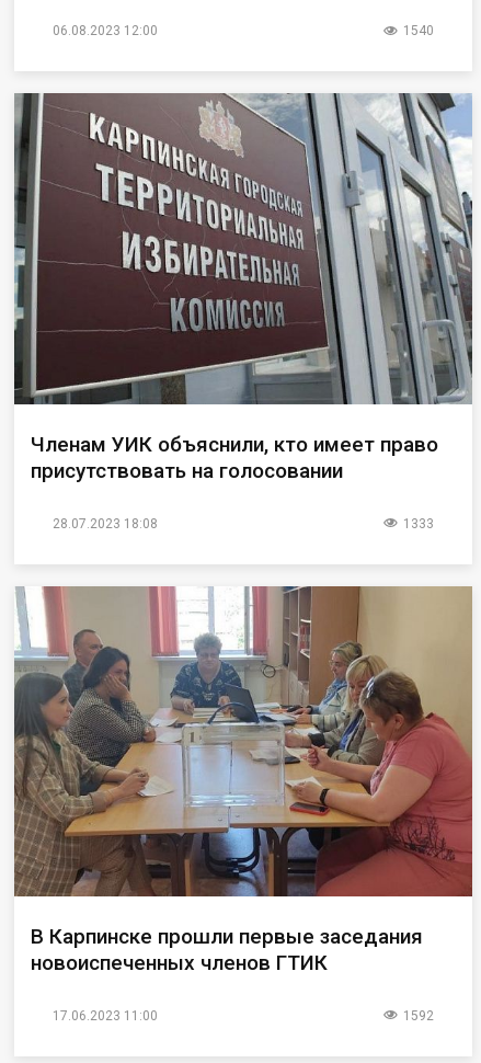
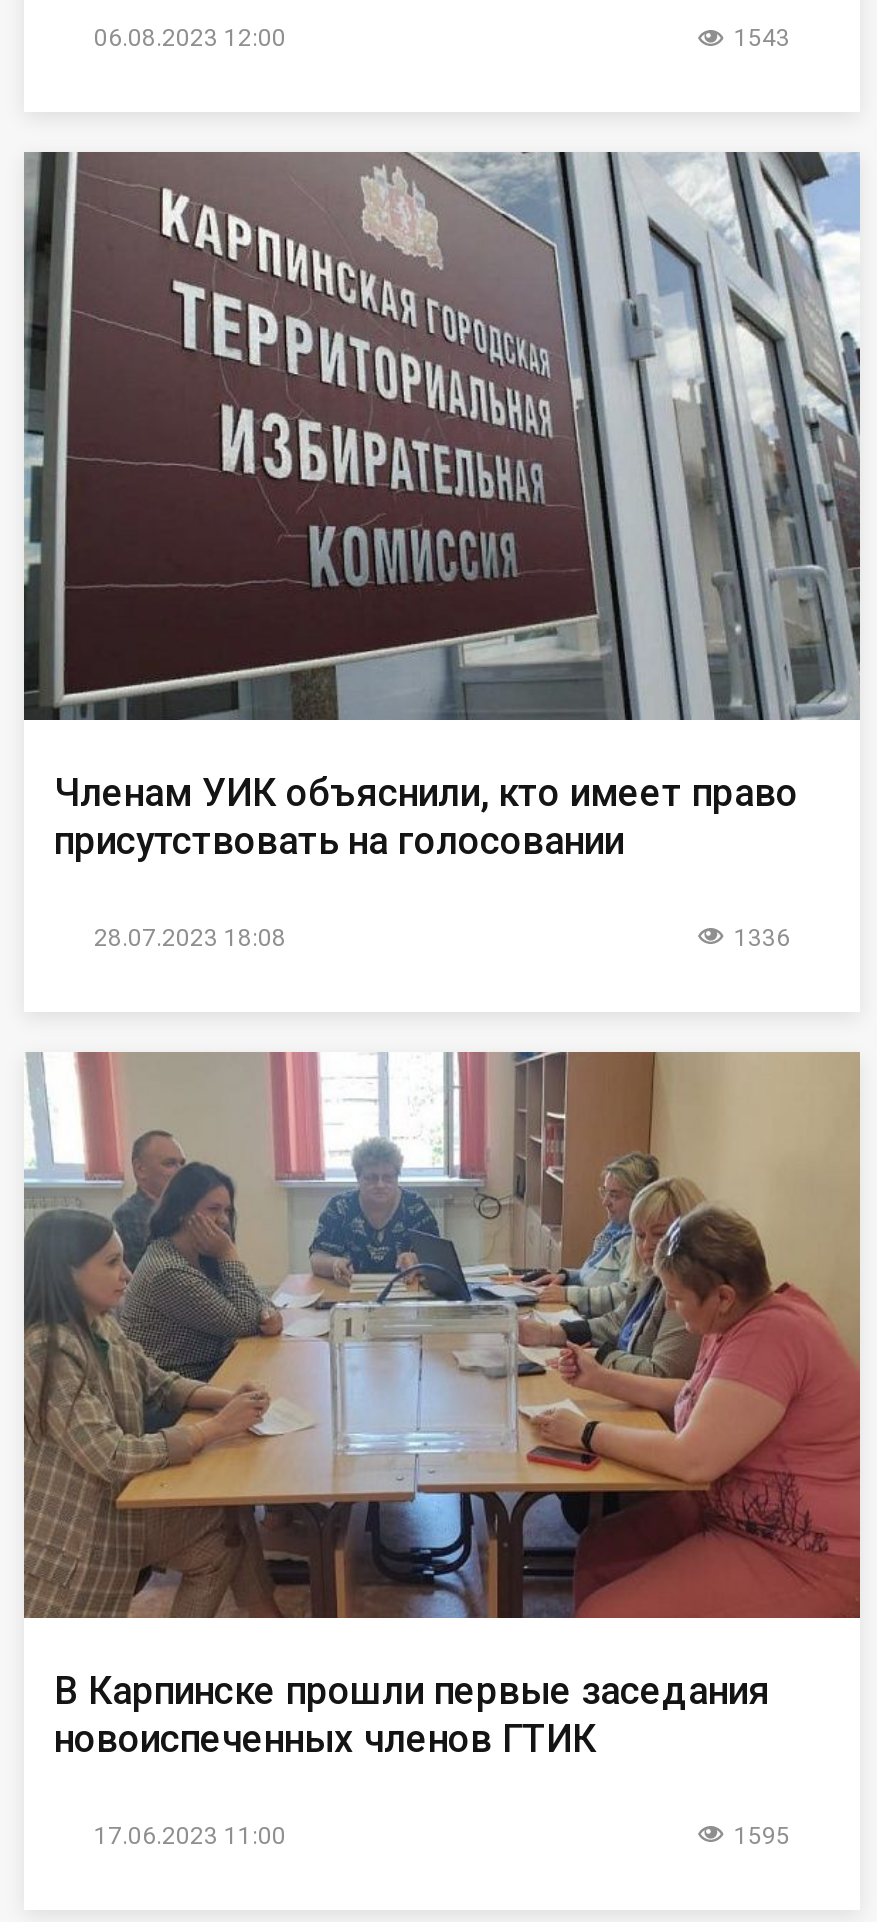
[403,23,434,39] 1540 -> [734,24,790,52] 1543
[403,516,434,531] 1333 -> [734,923,790,951] 1336
[403,1008,434,1024] 1592 -> [734,1822,790,1850] 1595

